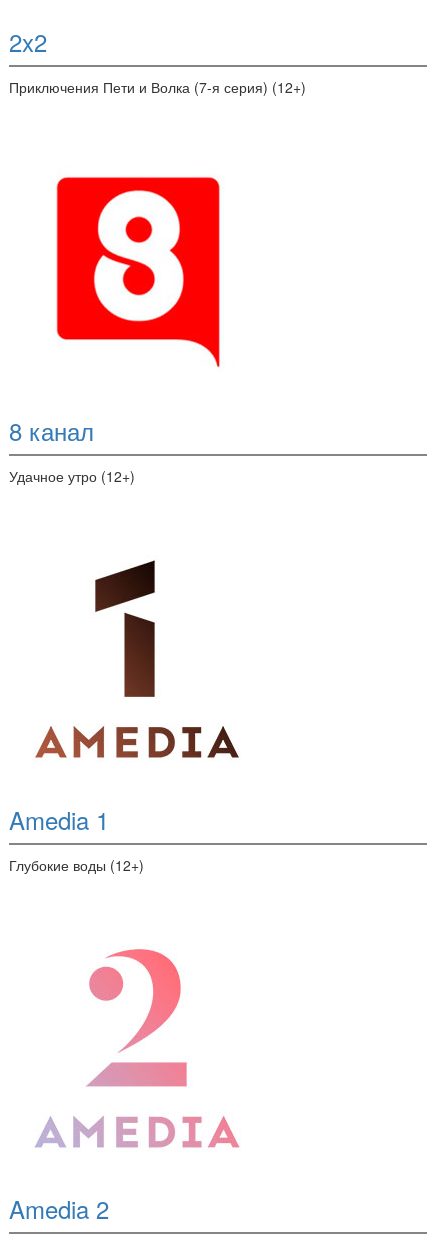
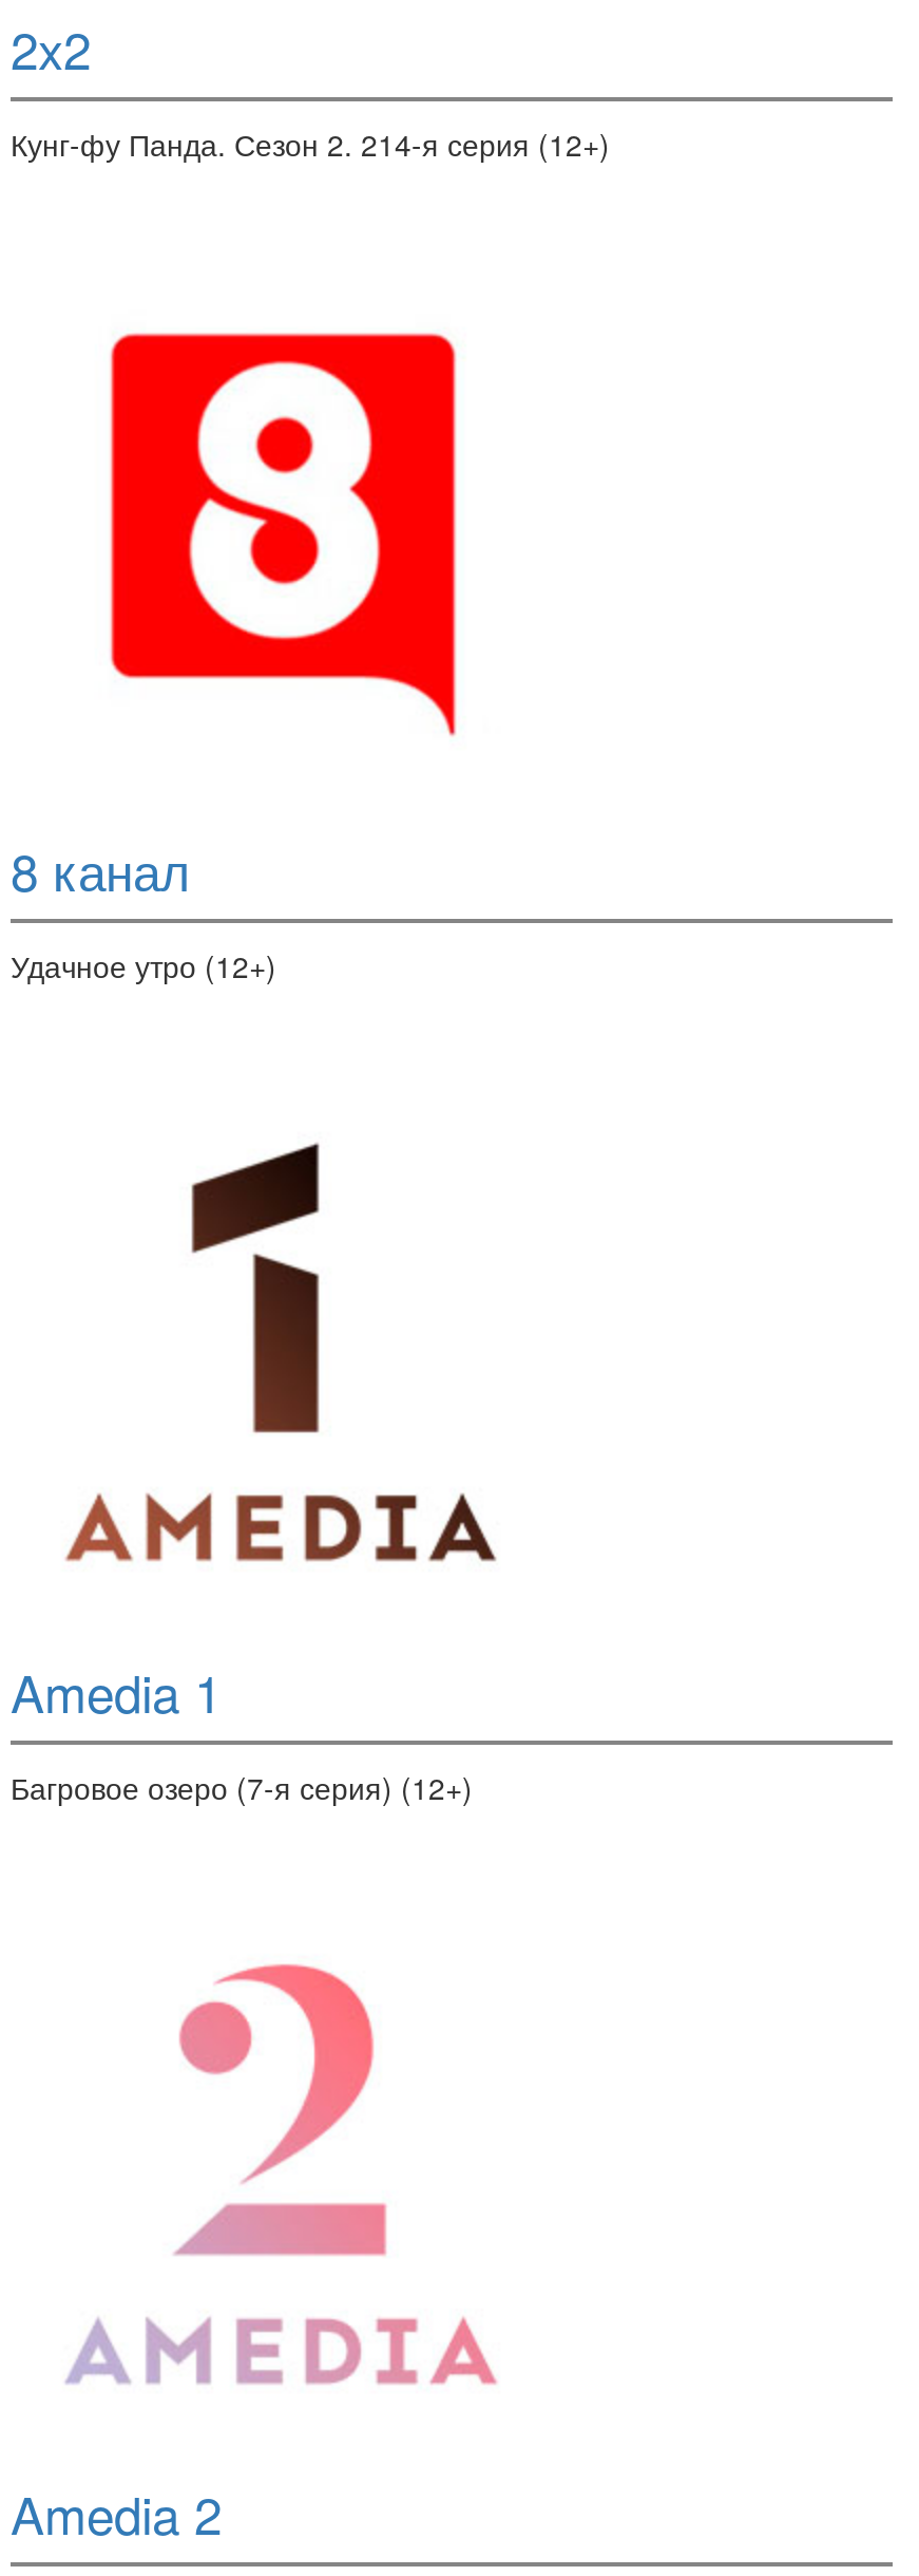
[9,77,306,97] Приключения Пети и Волка (7-я серия) (12+) -> [11,123,610,165] Кунг-фу Панда. Сезон 2. 214-я серия (12+)
[9,855,144,875] Глубокие воды (12+) -> [11,1766,473,1808] Багровое озеро (7-я серия) (12+)

